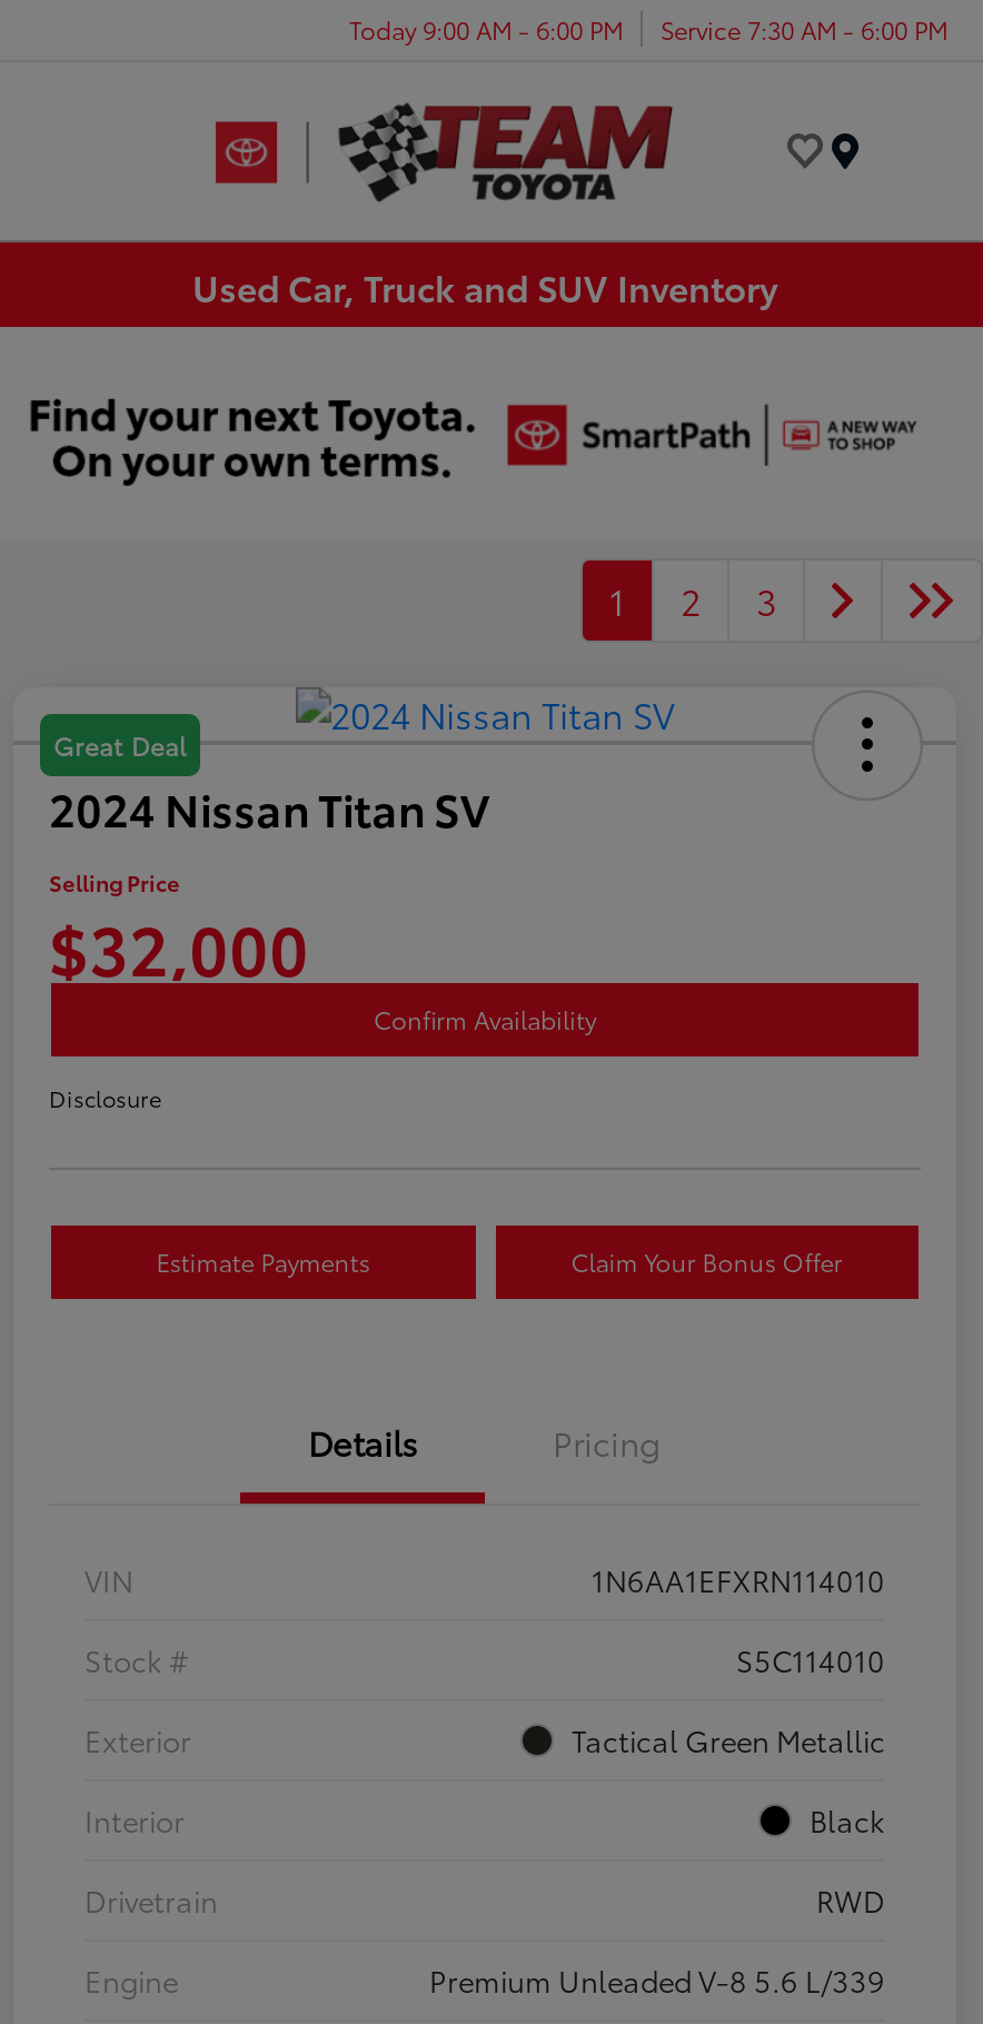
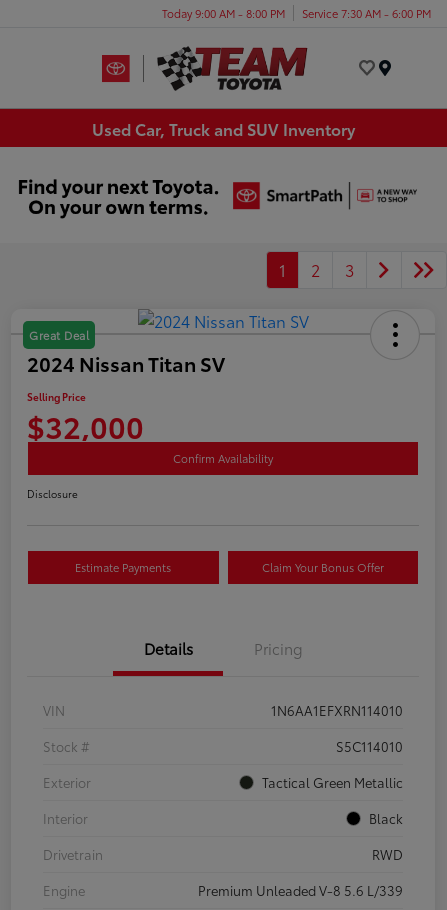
[349,10,947,46] Today 9:00 AM - 6:00 PM Service 7:30 AM - 6:00 PM -> [162,4,431,20] Today 9:00 AM - 8:00 PM Service 7:30 AM - 6:00 PM

